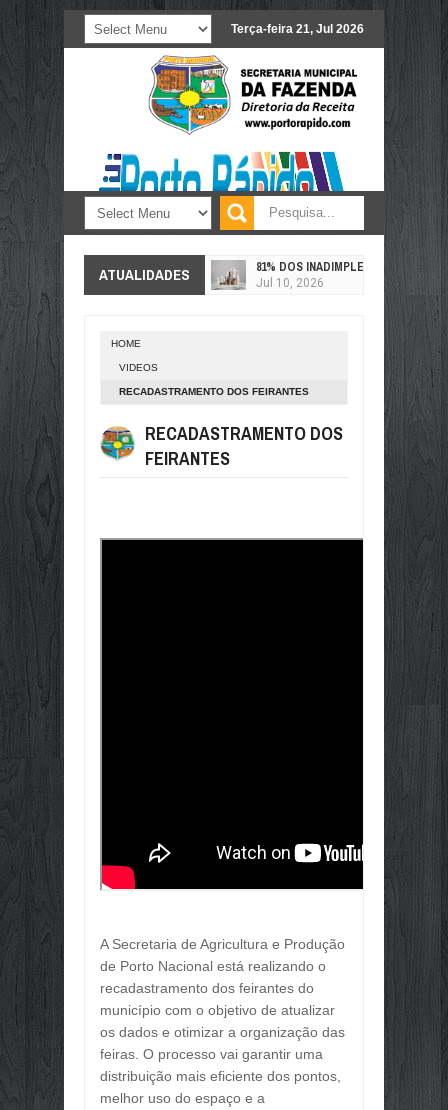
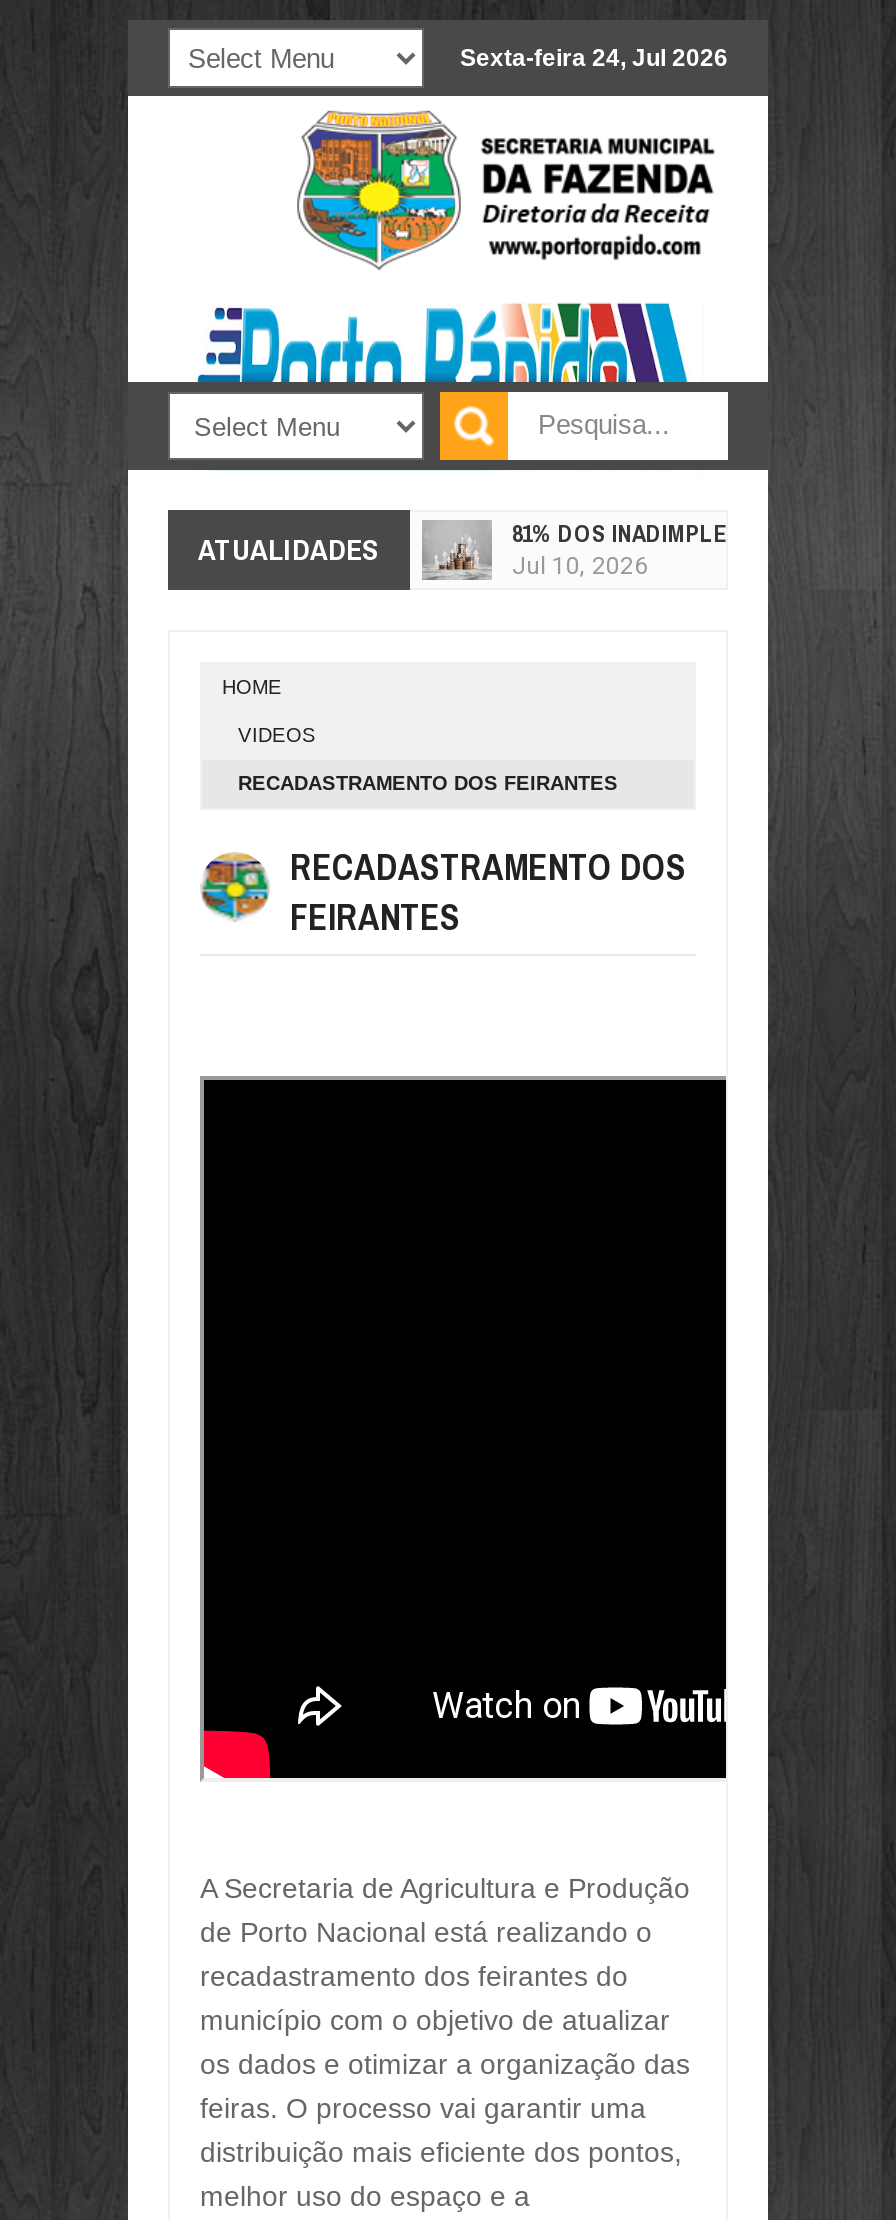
[231,22,364,36] Terça-feira 21, Jul 2026 -> [460,44,728,72] Sexta-feira 24, Jul 2026

